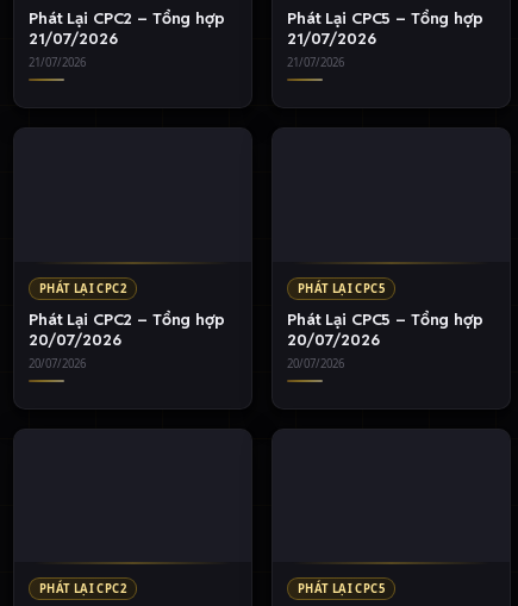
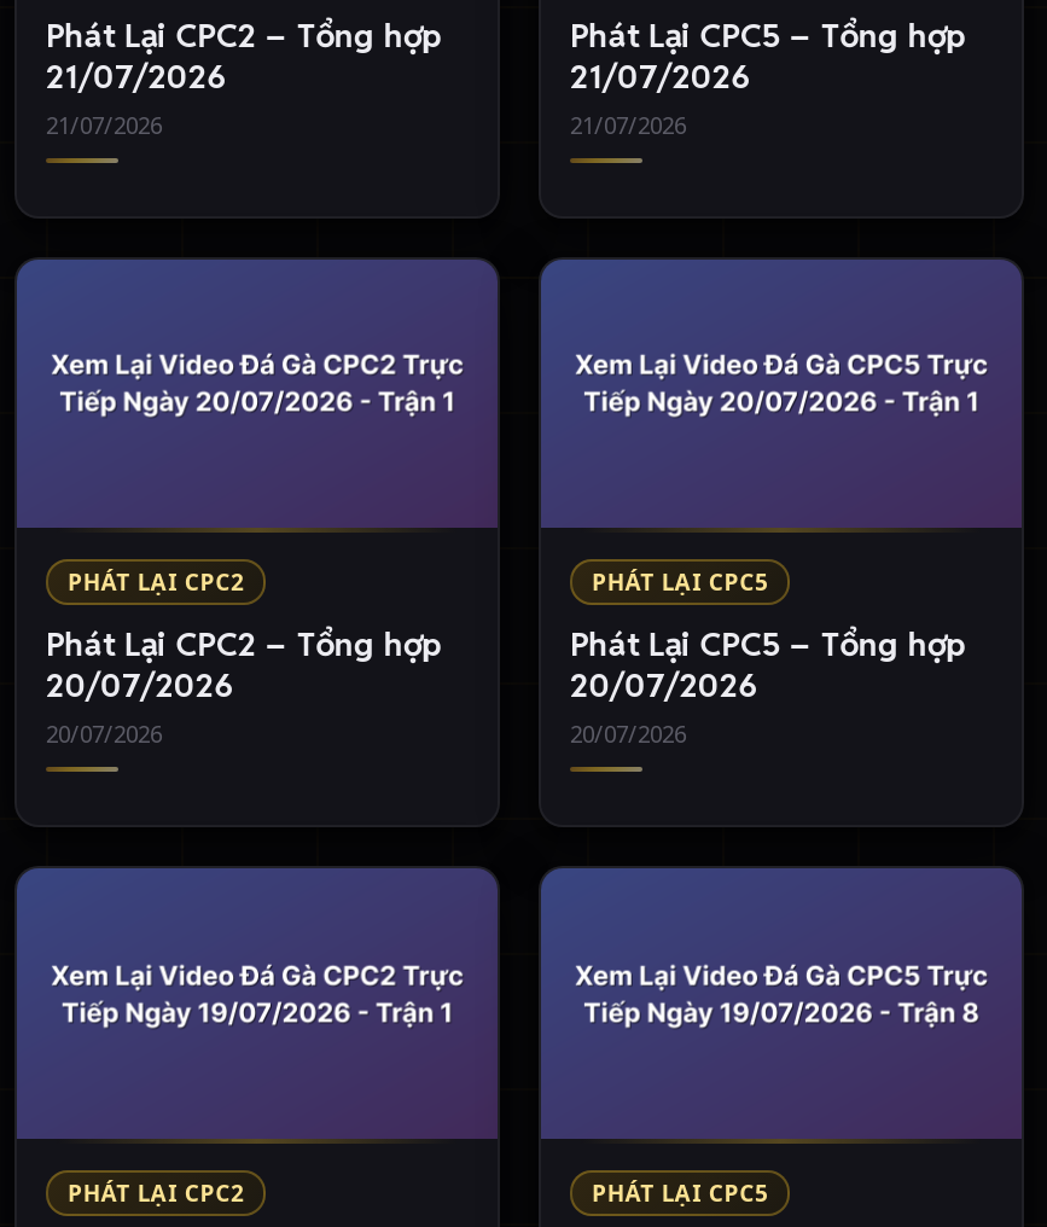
none -> [17,258,498,529] [image]
none -> [541,258,1022,529] [image]
none -> [17,867,498,1140] [image]
none -> [541,867,1022,1140] [image]

